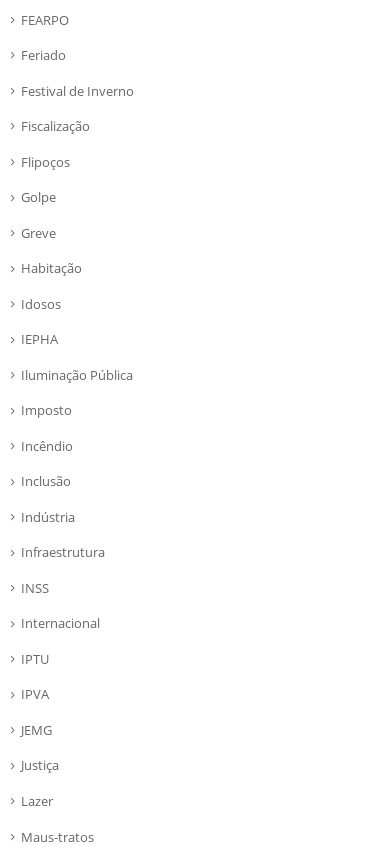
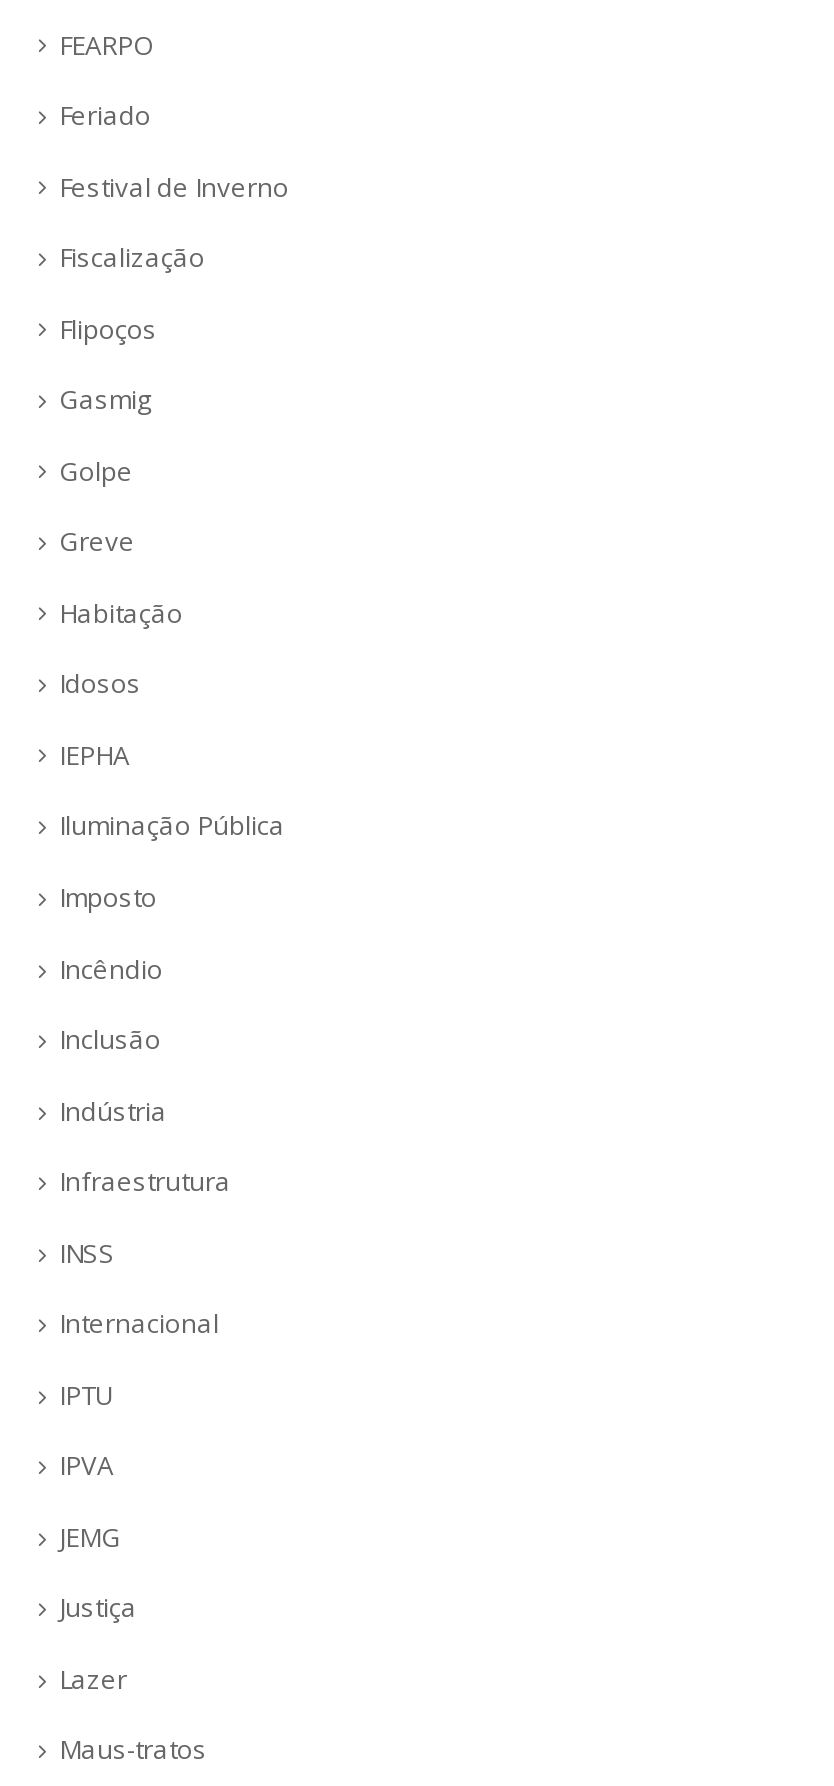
none -> [59,381,151,417] Gasmig

